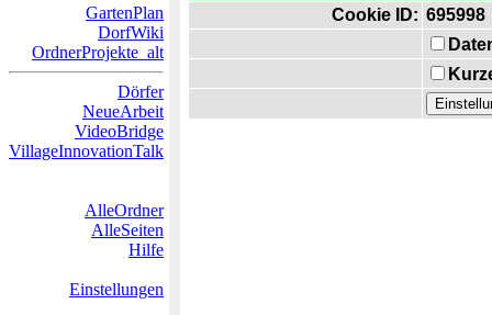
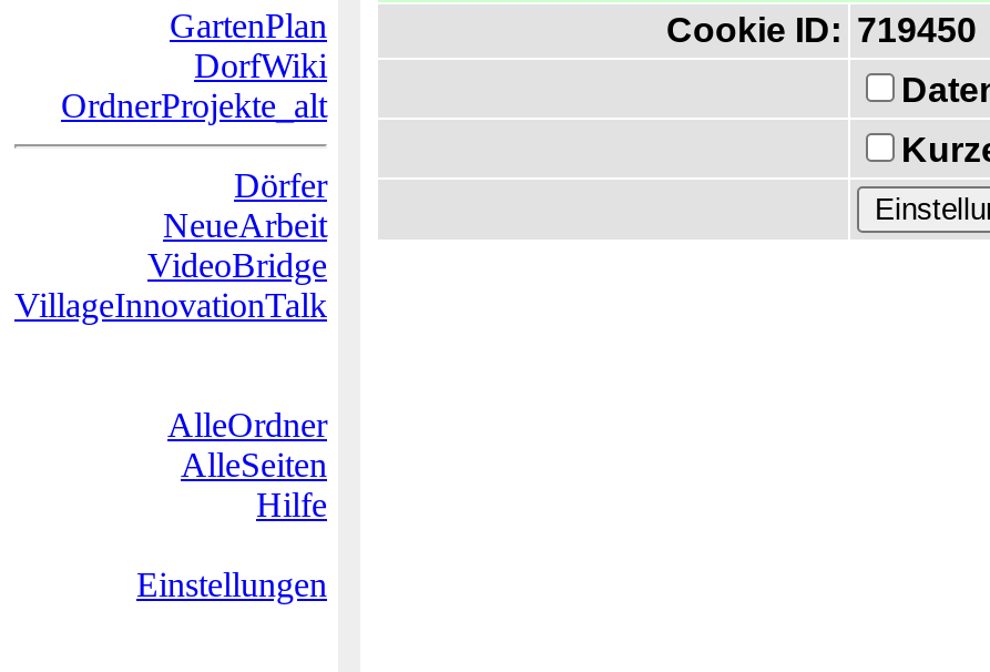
[332,5,485,24] Cookie ID: 695998 -> [666,11,977,49] Cookie ID: 719450

